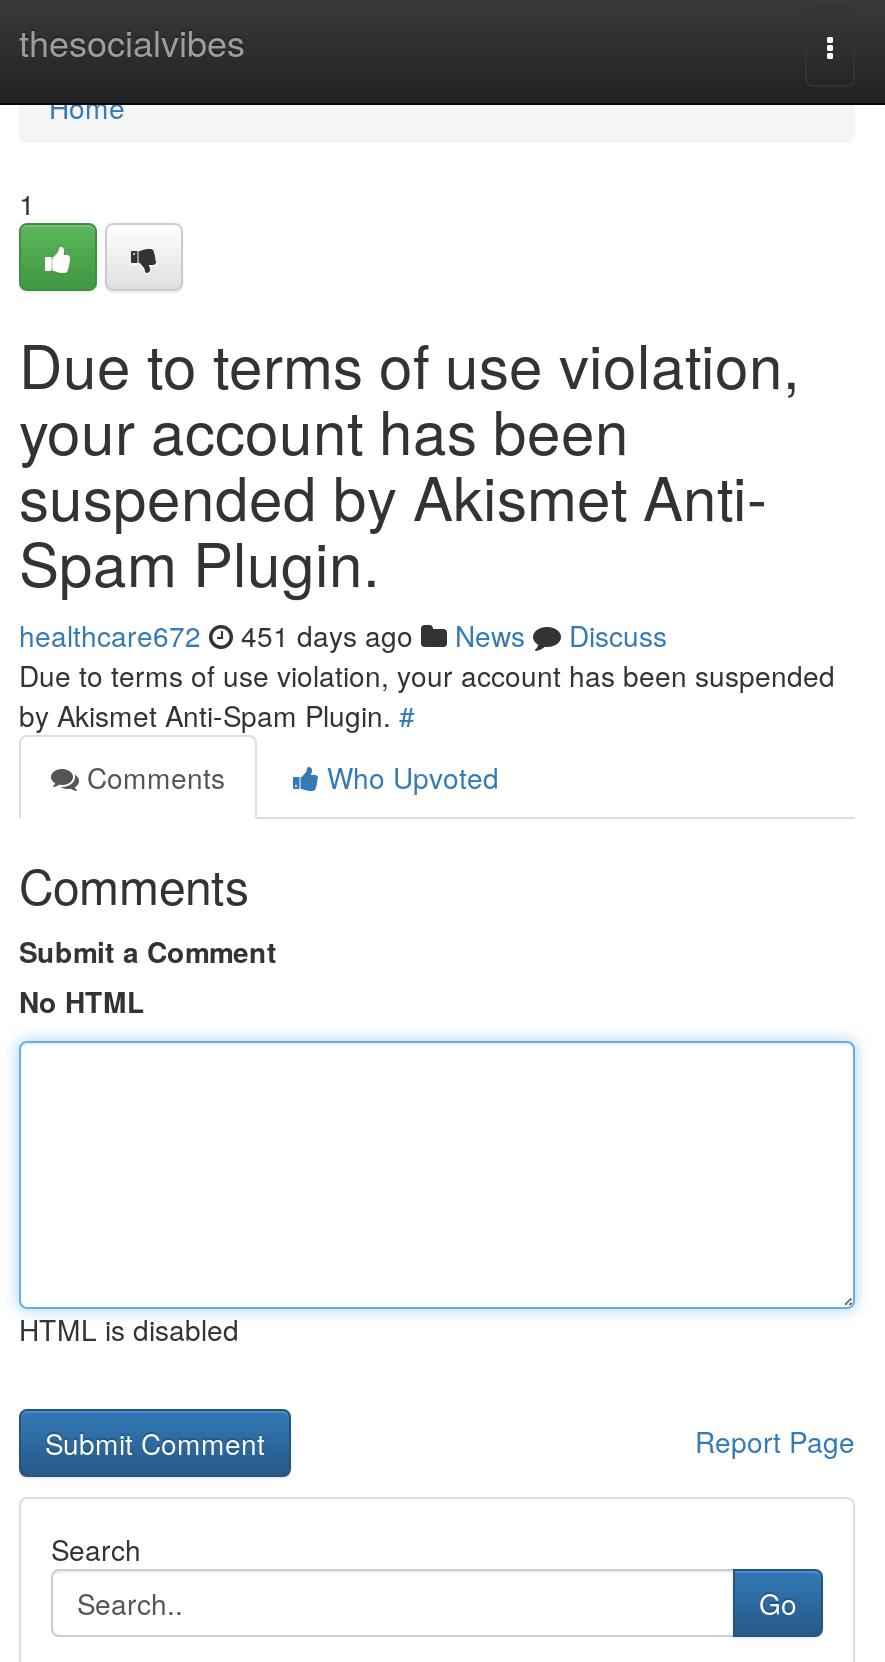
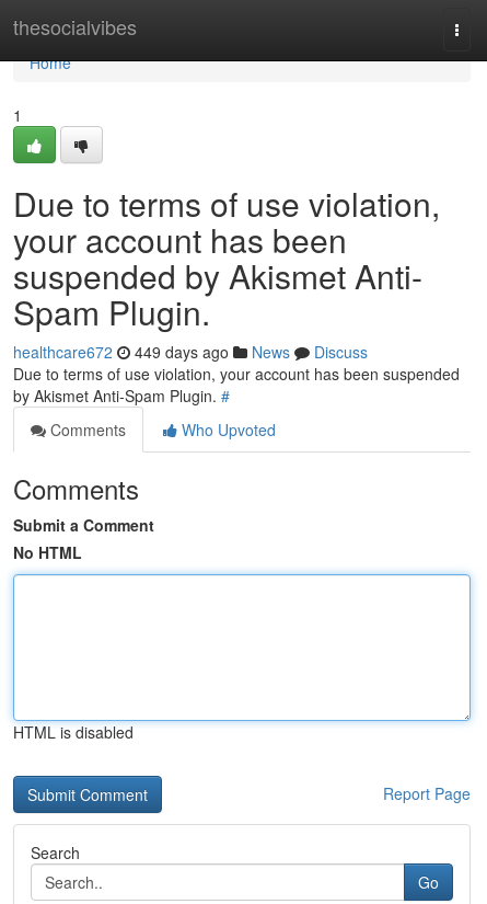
[19,615,667,655] healthcare672 451 days ago News Discuss -> [13,341,368,363] healthcare672 449 days ago News Discuss

